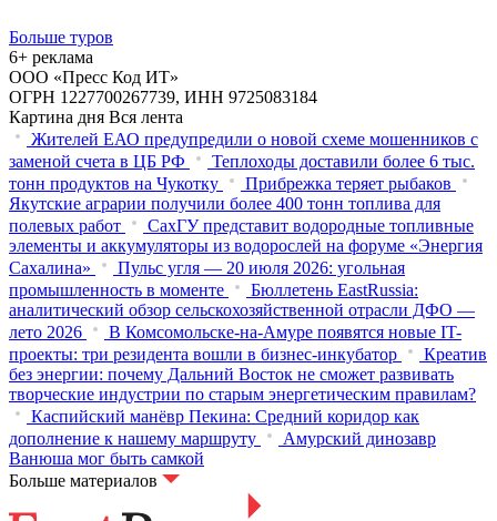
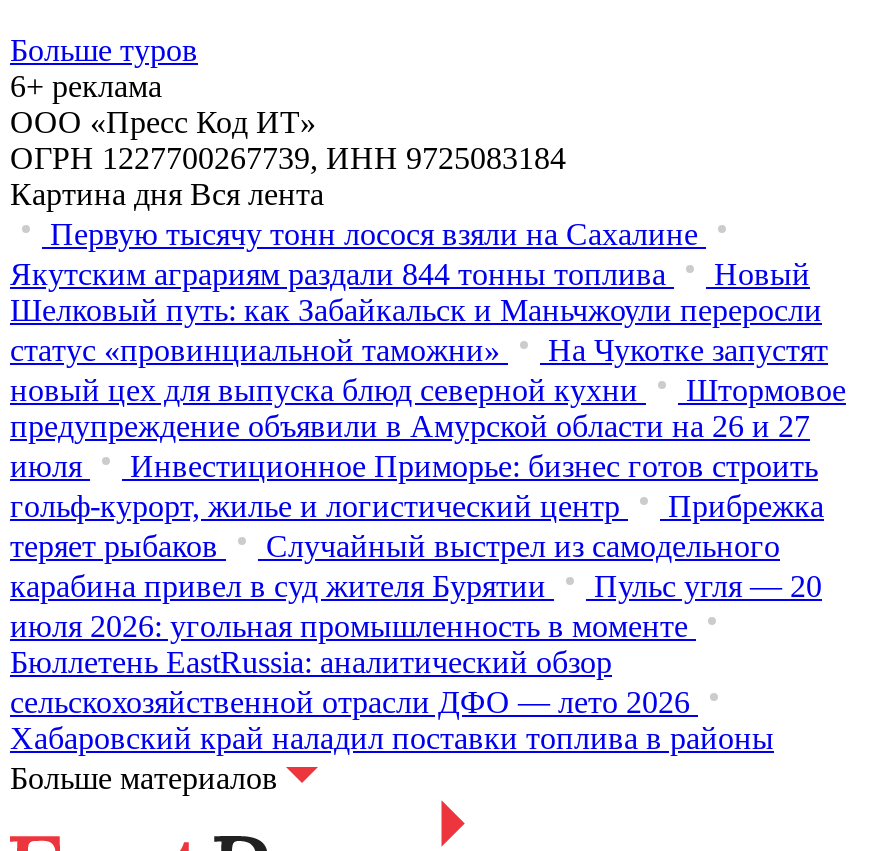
[9,130,487,468] Жителей ЕАО предупредили о новой схеме мошенников с | заменой счета в ЦБ РФ | Теплоходы доставили более 6 тыс. | тонн продуктов на Чукотку | Прибрежка теряет рыбаков | Якутские аграрии получили более 400 тонн топлива для | полевых работ | СахГУ представит водородные топливные | элементы и аккумуляторы из водорослей на форуме «Энергия | Сахалина» | Пульс угля — 20 июля 2026: угольная | промышленность в моменте | Бюллетень EastRussia: | аналитический обзор сельскохозяйственной отрасли ДФО — | лето 2026 | В Комсомольске-на-Амуре появятся новые IT- | проекты: три резидента вошли в бизнес-инкубатор | Креатив | без энергии: почему Дальний Восток не сможет развивать | творческие индустрии по старым энергетическим правилам? | Каспийский манёвр Пекина: Средний коридор как | дополнение к нашему маршруту | Амурский динозавр | Ванюша мог быть самкой -> [10,217,846,755] Первую тысячу тонн лосося взяли на Сахалине | Якутским аграриям раздали 844 тонны топлива | Новый | Шелковый путь: как Забайкальск и Маньчжоули переросли | статус «провинциальной таможни» | На Чукотке запустят | новый цех для выпуска блюд северной кухни | Штормовое | предупреждение объявили в Амурской области на 26 и 27 | июля | Инвестиционное Приморье: бизнес готов строить | гольф-курорт, жилье и логистический центр | Прибрежка | теряет рыбаков | Случайный выстрел из самодельного | карабина привел в суд жителя Бурятии | Пульс угля — 20 | июля 2026: угольная промышленность в моменте | Бюллетень EastRussia: аналитический обзор | сельскохозяйственной отрасли ДФО — лето 2026 | Хабаровский край наладил поставки топлива в районы

